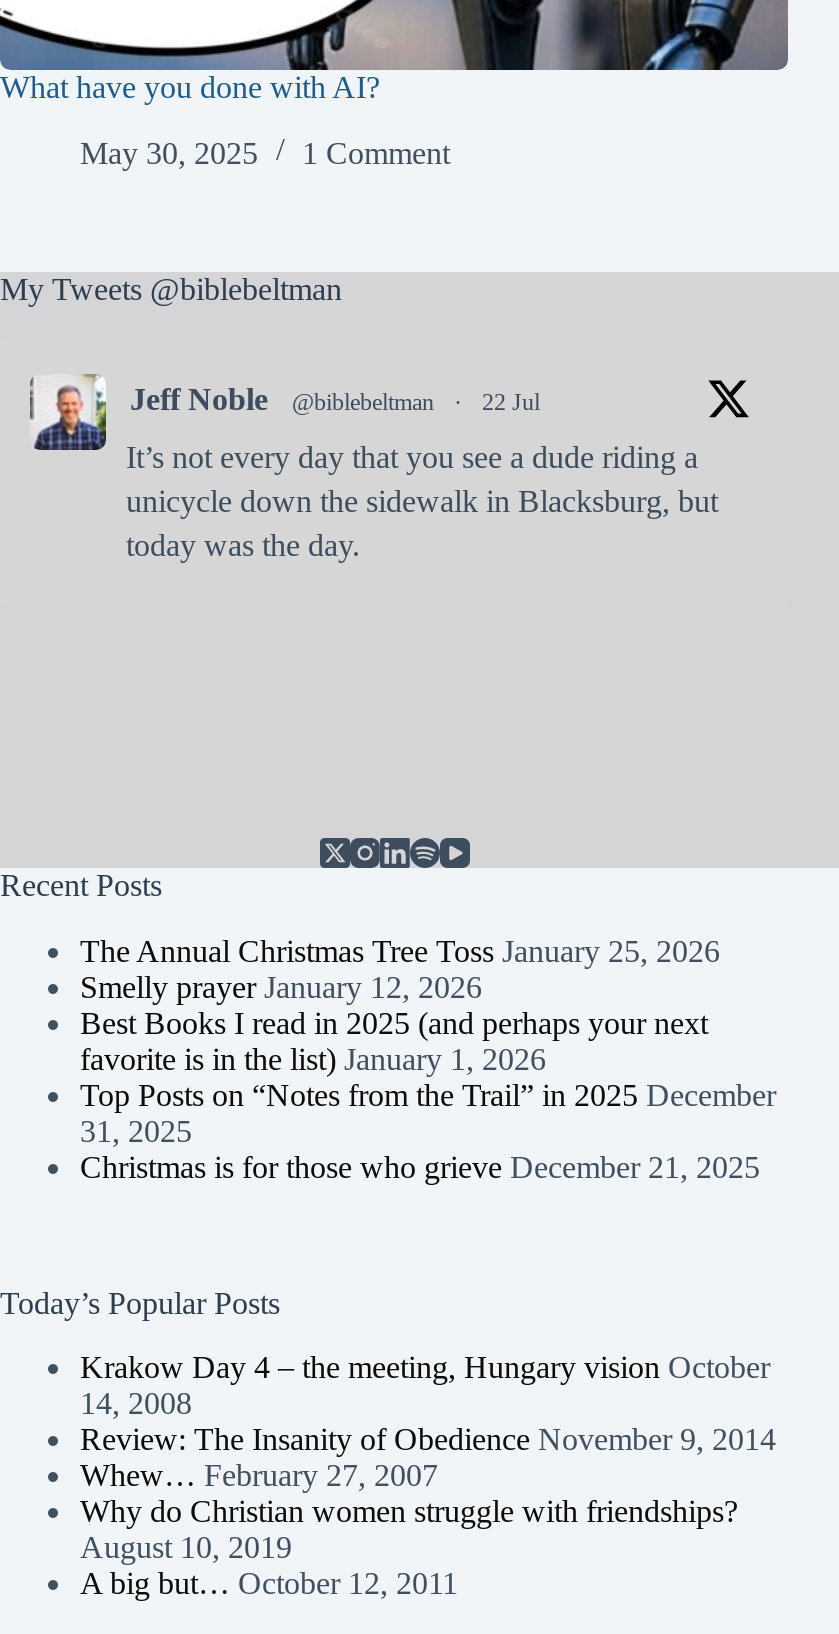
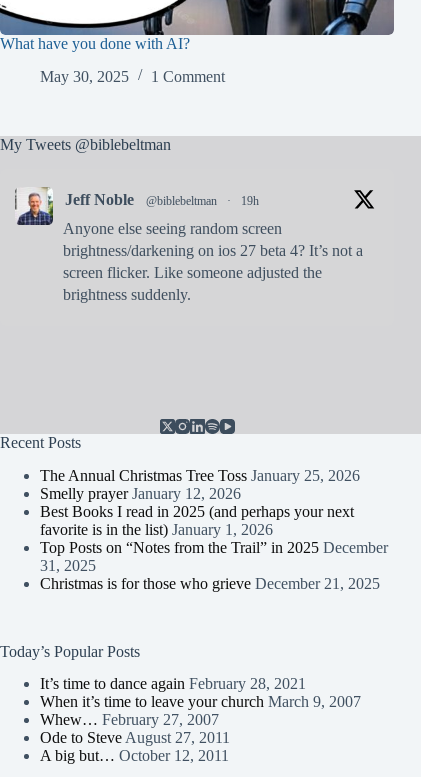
[482,388,540,416] 22 Jul -> [241,194,259,208] 19h
[126,440,718,562] It’s not every day that you see a dude riding a | unicycle down the sidewalk in Blacksburg, but | today was the day. -> [63,220,363,303] Anyone else seeing random screen | brightness/darkening on ios 27 beta 4? It’s not a | screen flicker. Like someone adjusted the | brightness suddenly.
[80,1351,776,1457] Krakow Day 4 – the meeting, Hungary vision October | 14, 2008 | Review: The Insanity of Obedience November 9, 2014 -> [40,675,361,710] It’s time to dance again February 28, 2021 | When it’s time to leave your church March 9, 2007
[80,1495,738,1565] Why do Christian women struggle with friendships? | August 10, 2019 -> [40,729,230,746] Ode to Steve August 27, 2011

